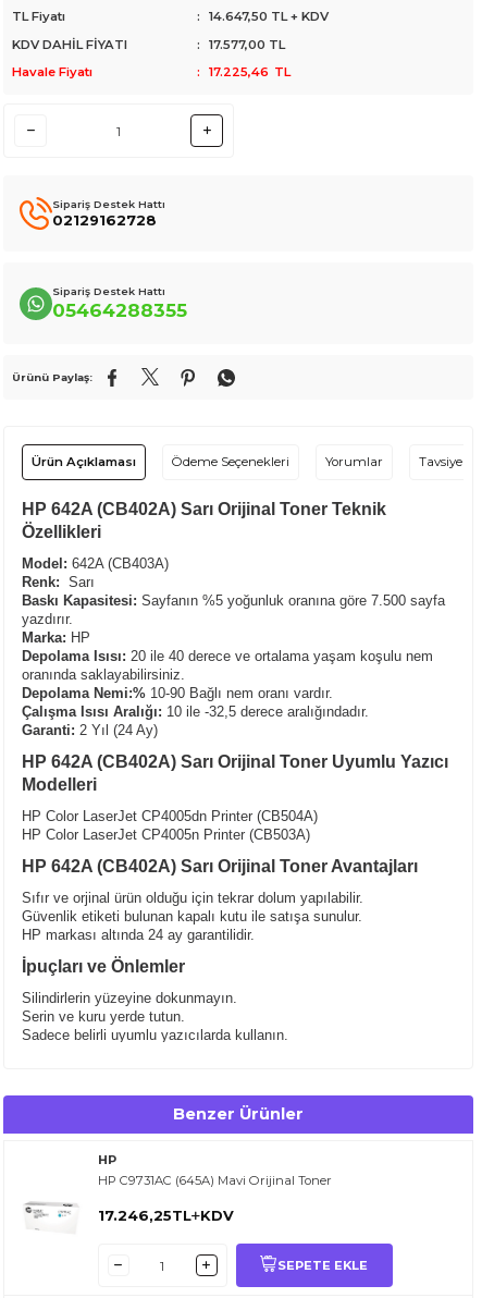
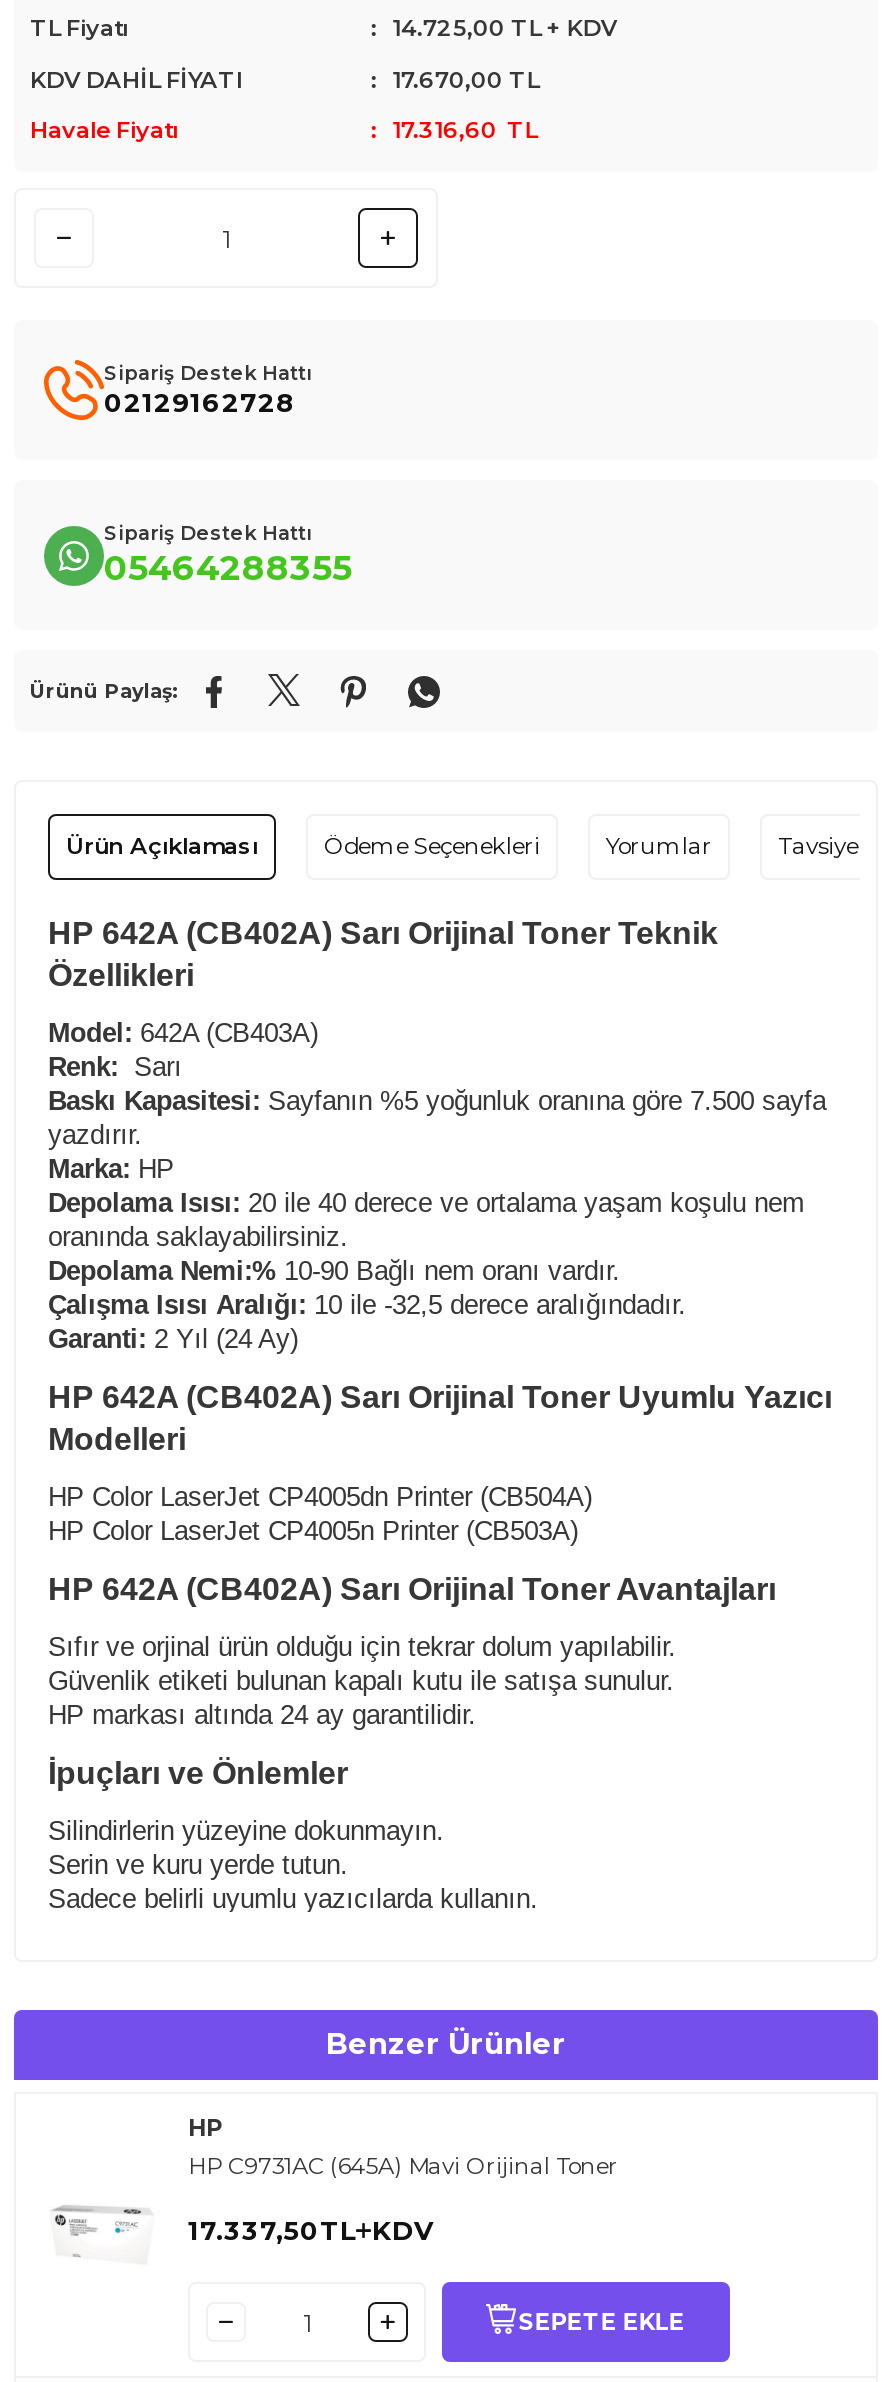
[197,8,329,24] : 14.647,50 TL + KDV -> [371,13,617,42] : 14.725,00 TL + KDV
[197,36,285,52] : 17.577,00 TL -> [371,65,539,94] : 17.670,00 TL
[197,64,291,79] : 17.225,46 TL -> [371,116,537,144] : 17.316,60 TL
[98,1207,234,1224] 17.246,25TL KDV -> [188,2214,434,2246] 17.337,50TL KDV

